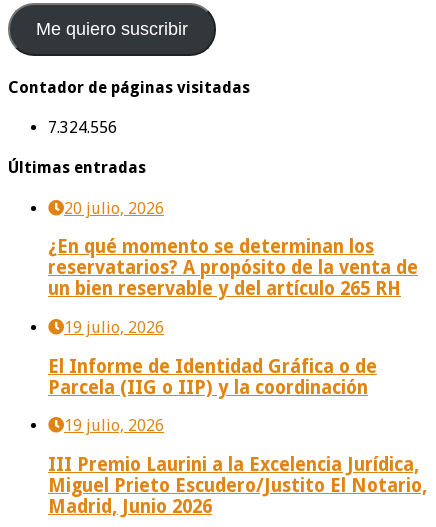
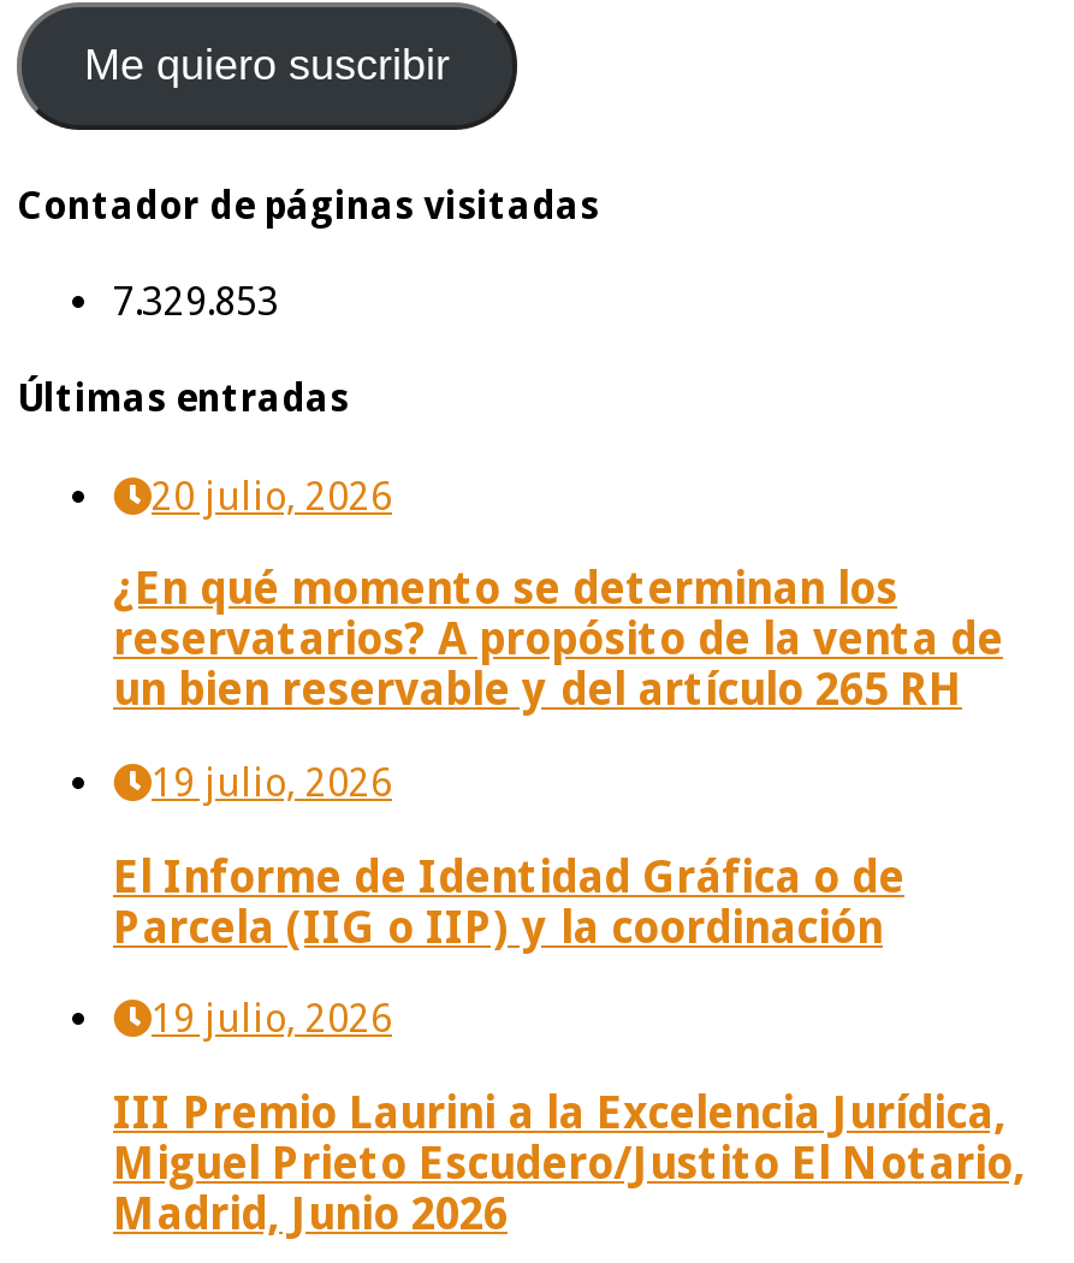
[48,118,117,137] 7.324.556 -> [113,279,279,325] 7.329.853

